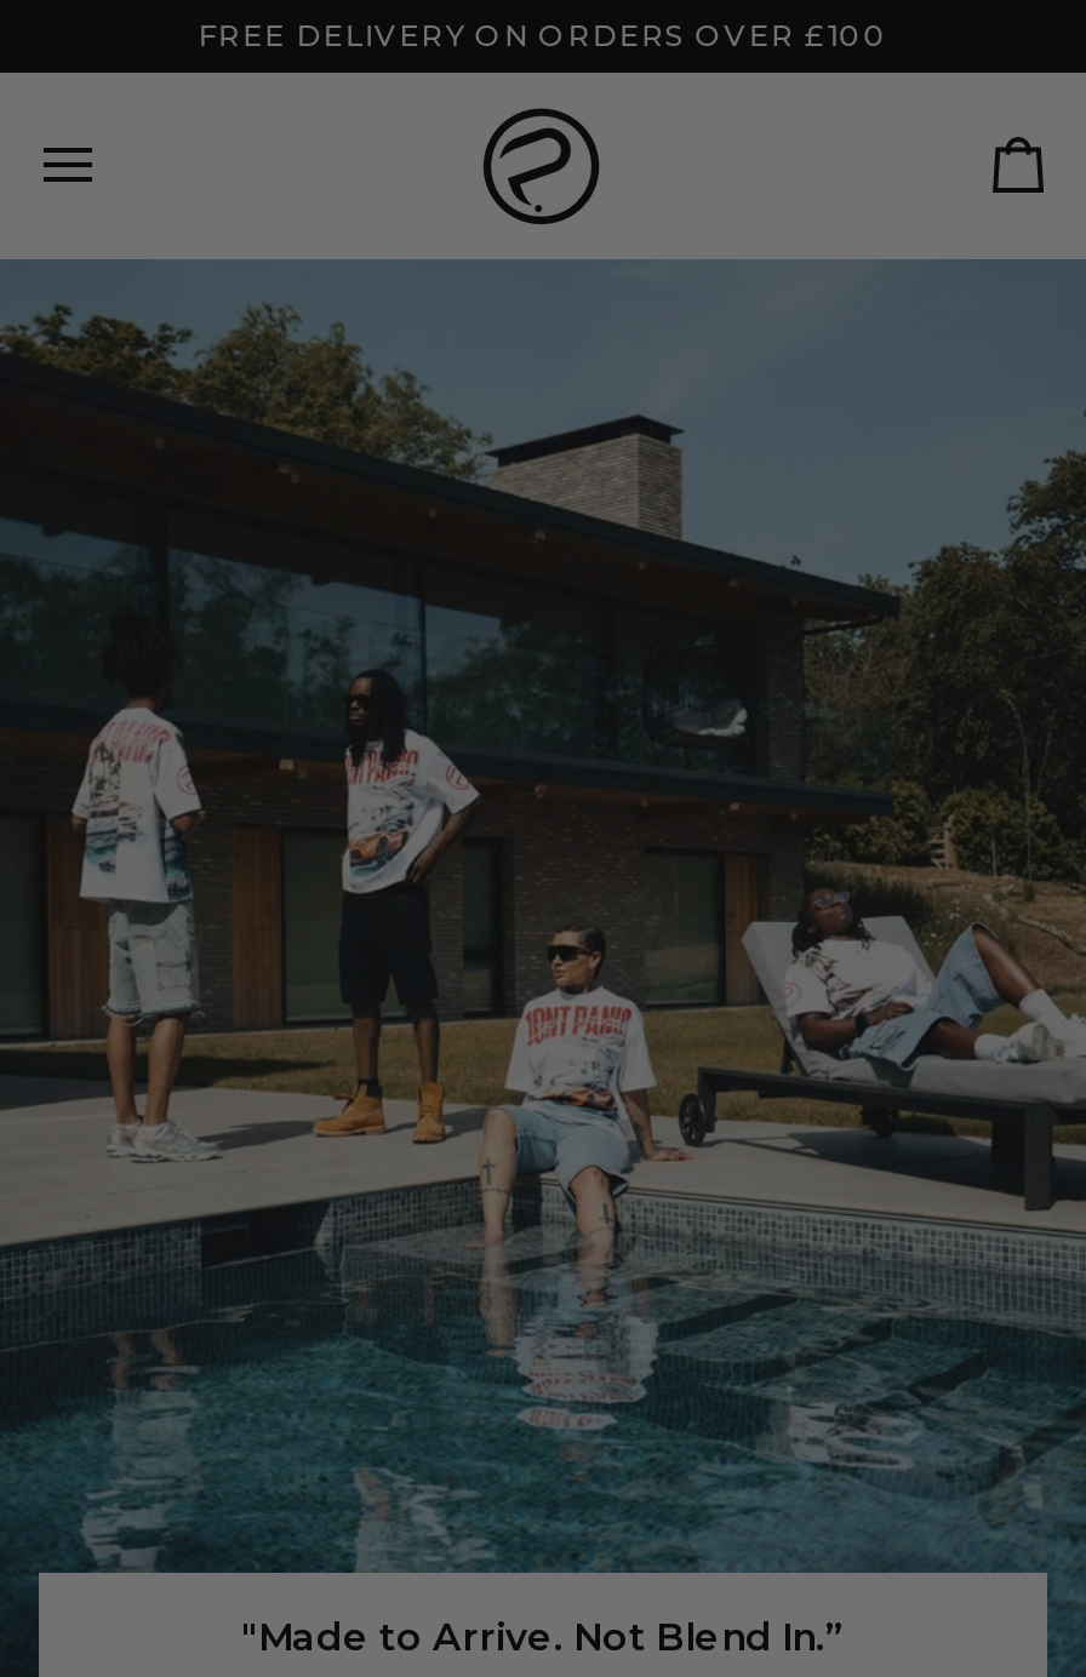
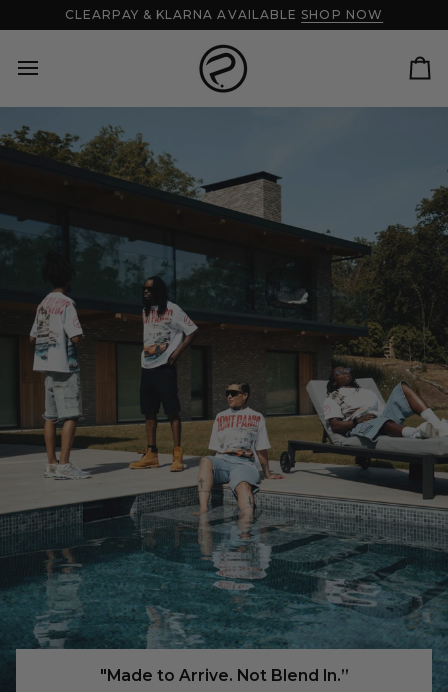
[198,17,888,53] FREE DELIVERY ON ORDERS OVER £100 -> [65,7,383,22] CLEARPAY & KLARNA AVAILABLE SHOP NOW

